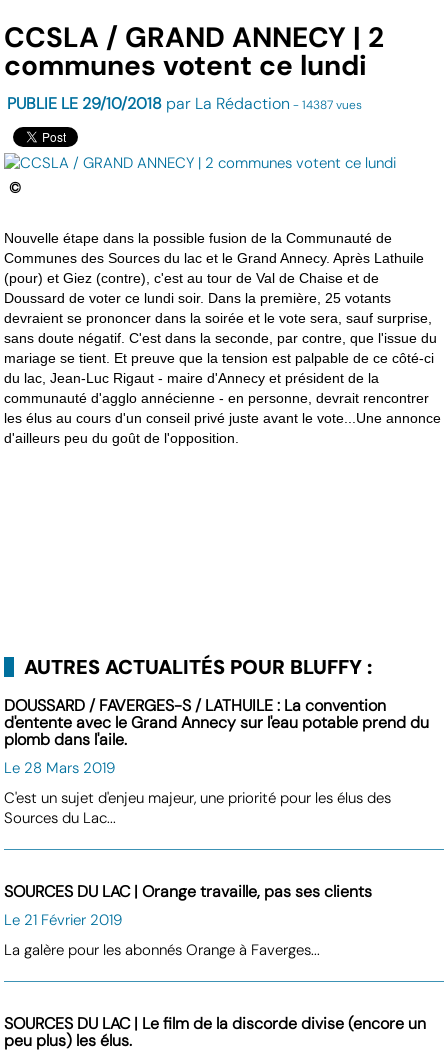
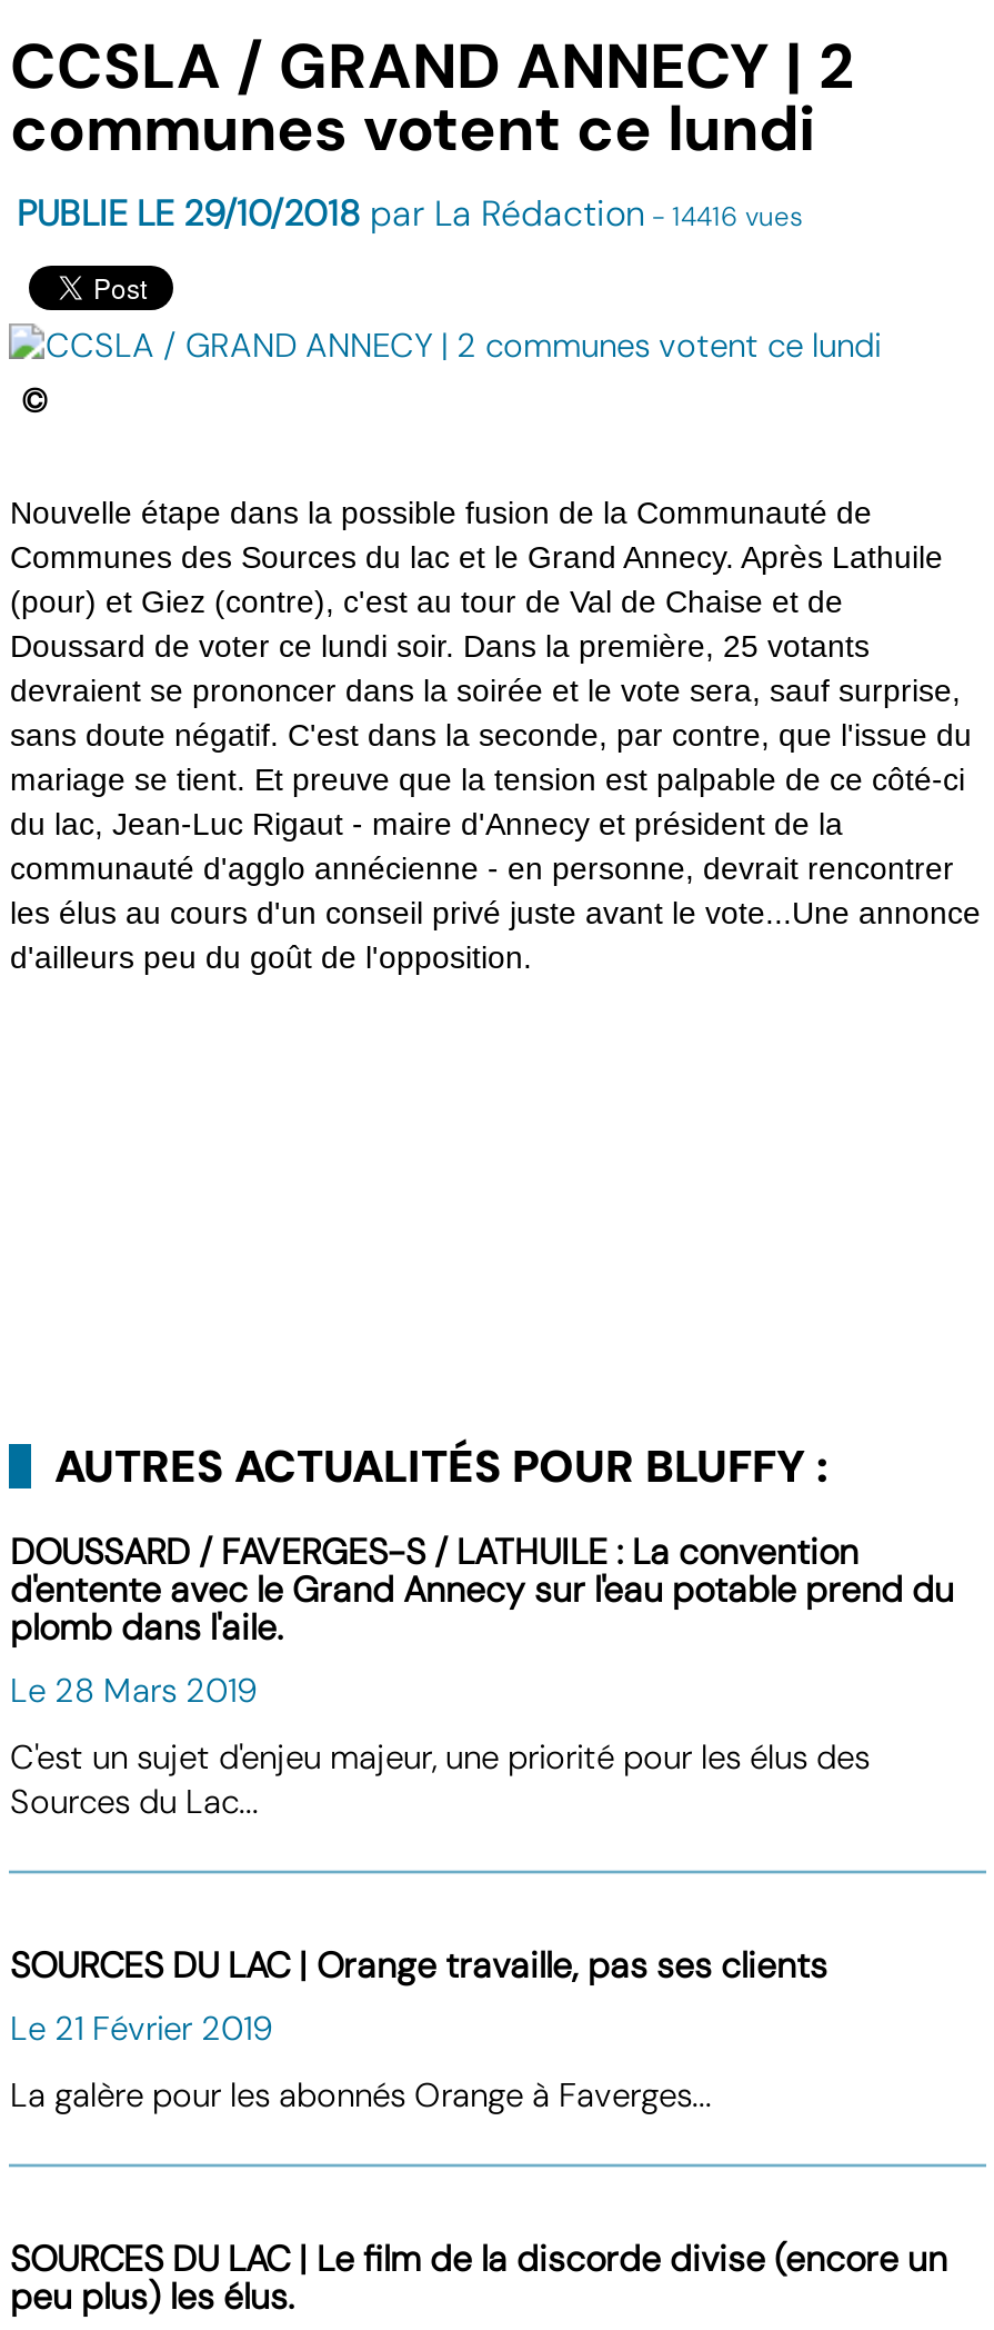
[7,93,362,114] PUBLIE LE 29/10/2018 par La Rédaction - 14387 vues -> [17,191,803,237] PUBLIE LE 29/10/2018 par La Rédaction - 14416 vues

